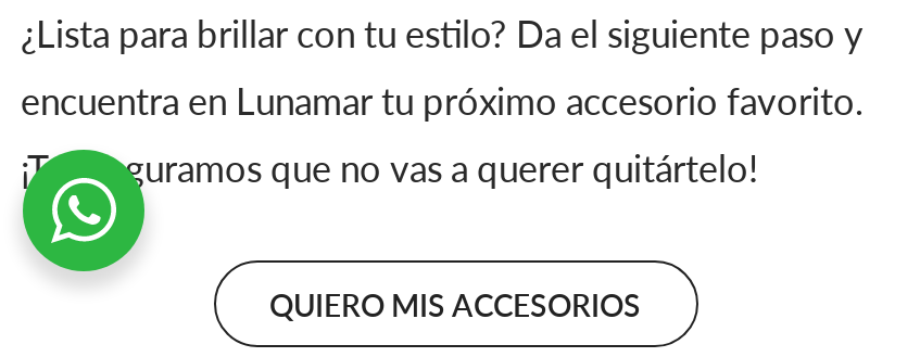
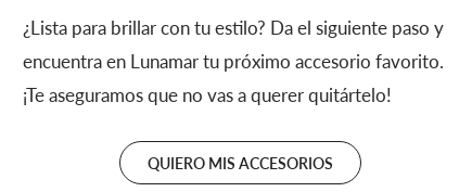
[18,197,149,284] [image] -> none

